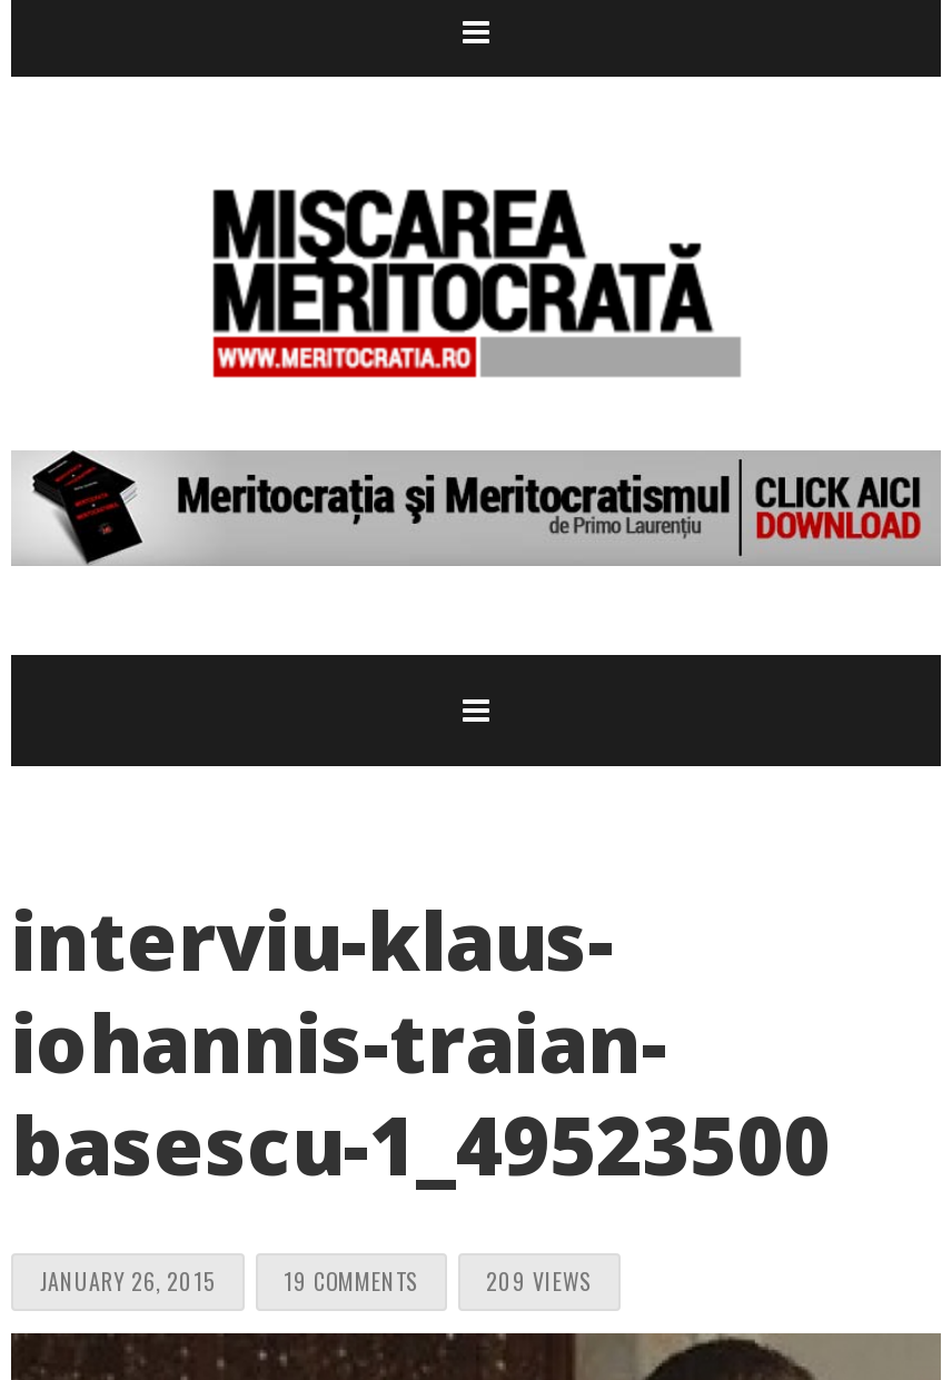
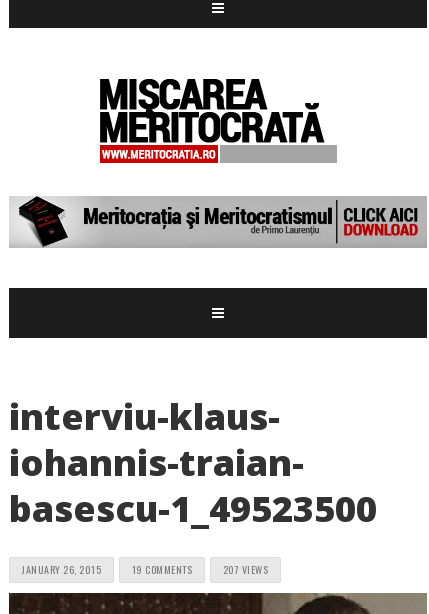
[486,1264,592,1297] 209 VIEWS -> [222,562,268,577] 207 VIEWS

